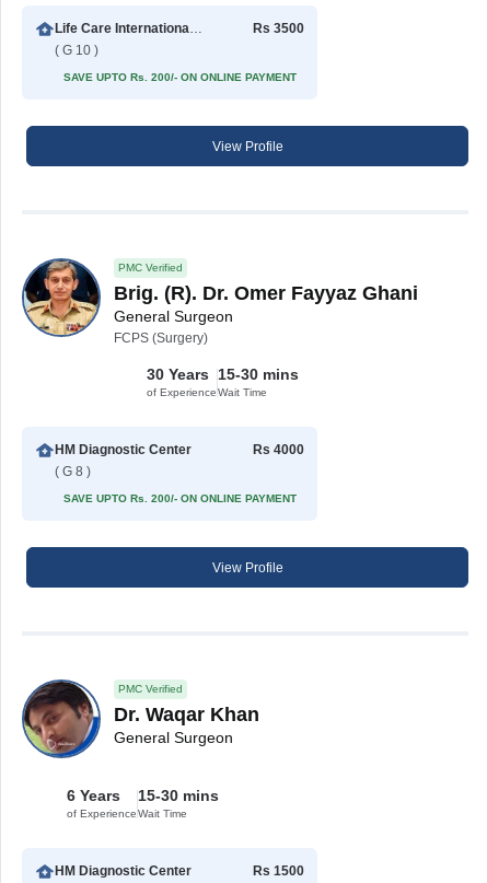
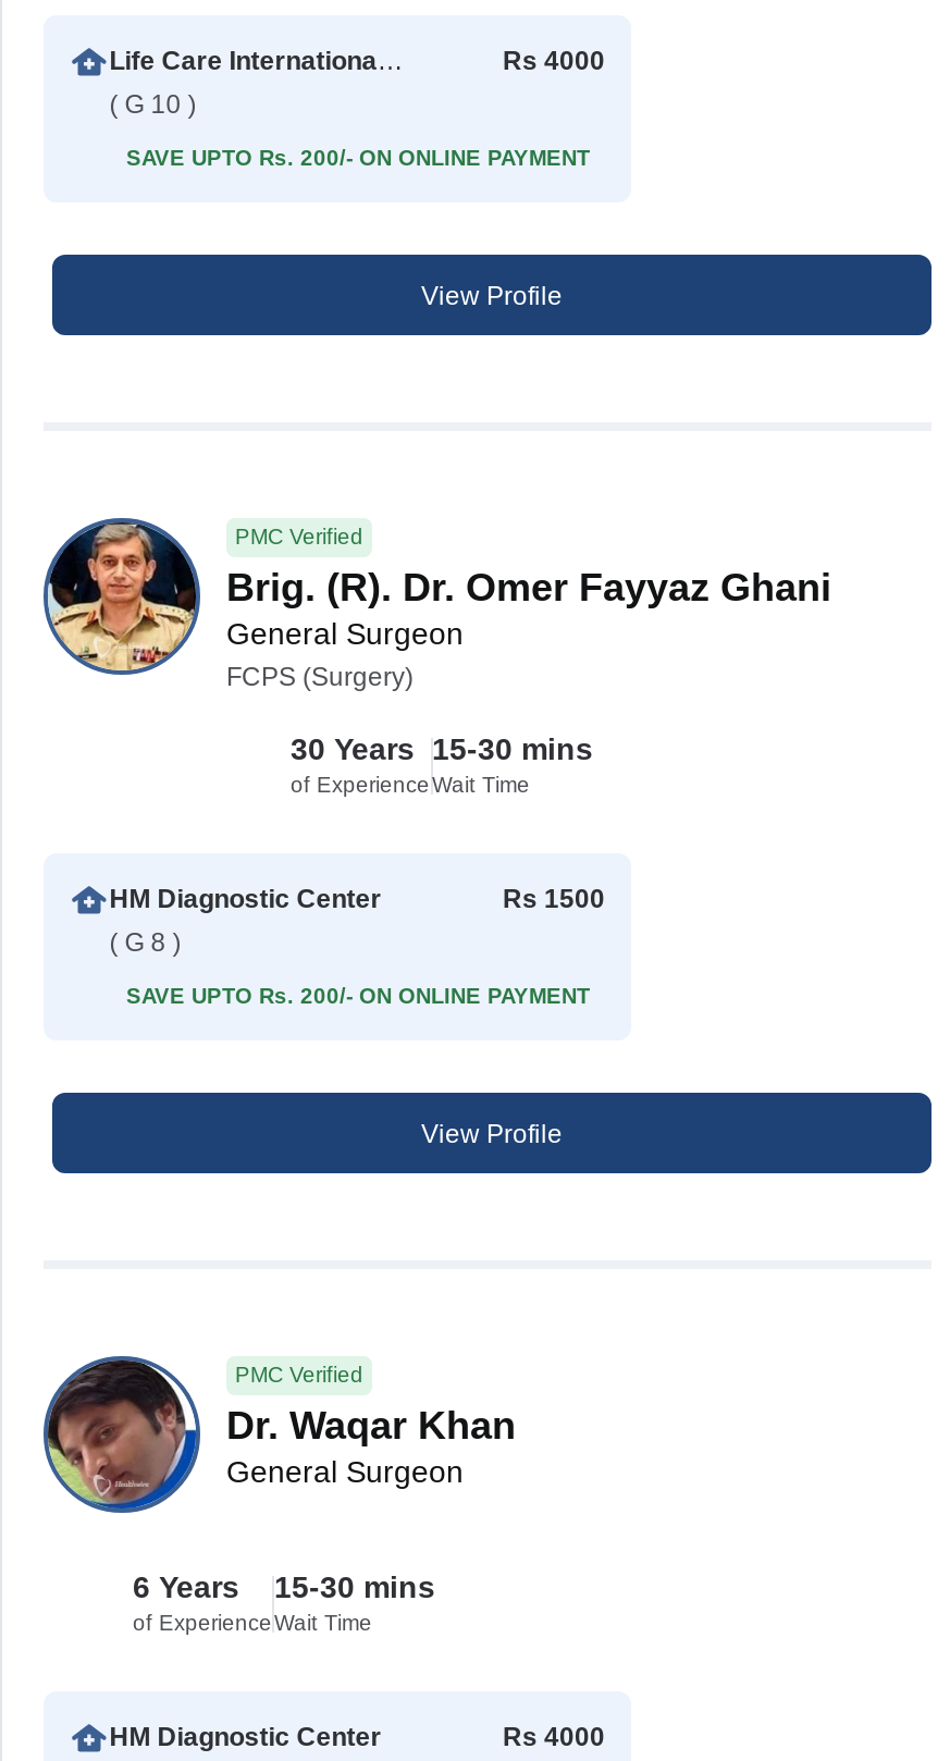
[253,21,304,36] Rs 3500 -> [503,46,605,76] Rs 4000
[253,442,304,457] Rs 4000 -> [503,884,605,914] Rs 1500
[253,863,304,879] Rs 1500 -> [503,1722,605,1753] Rs 4000

